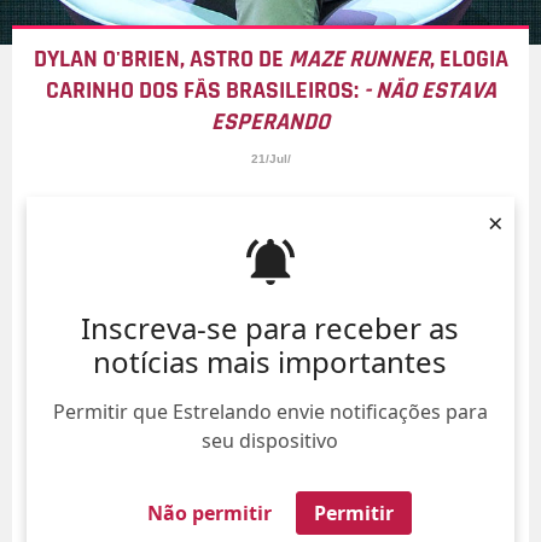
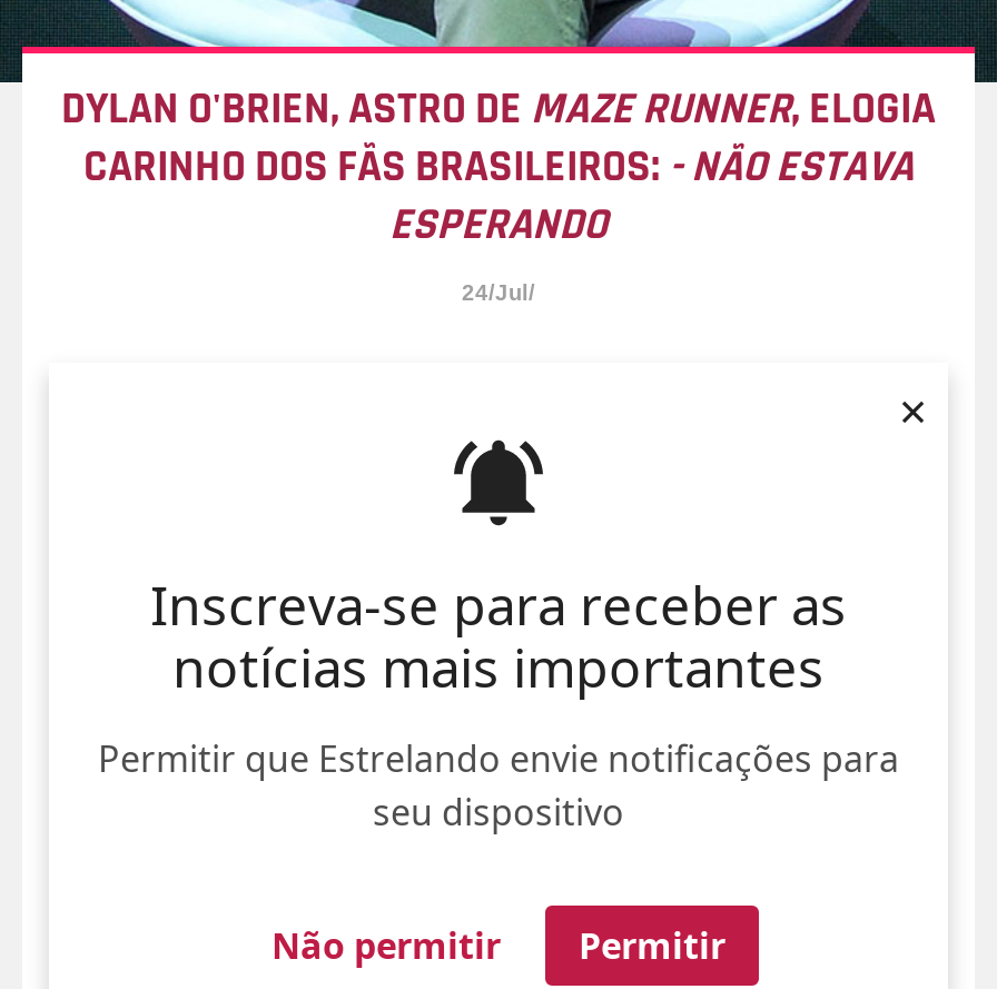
[251,152,290,165] 21/Jul/ -> [462,281,535,305] 24/Jul/

